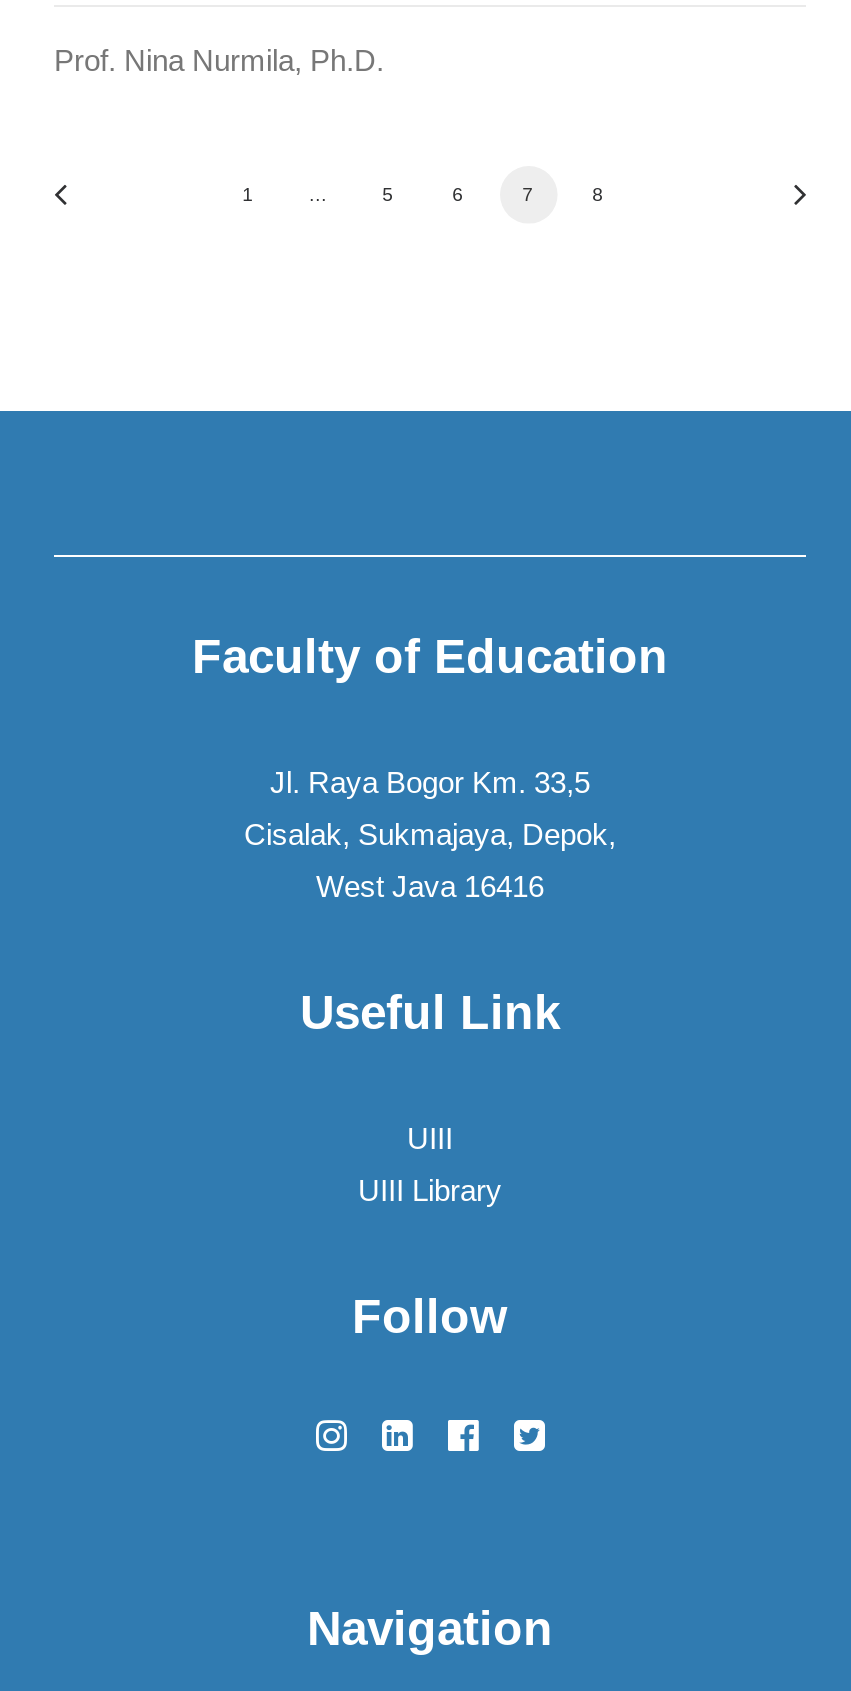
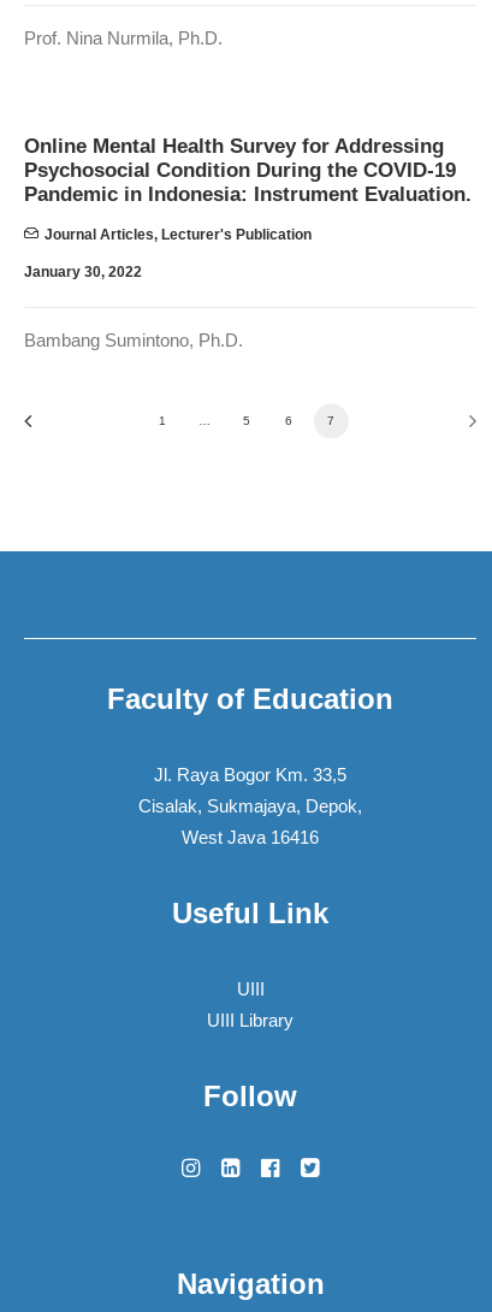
none -> [24,135,472,350] Online Mental Health Survey for Addressing | Psychosocial Condition During the COVID-19 | Pandemic in Indonesia: Instrument Evaluation. | Journal Articles, Lecturer's Publication | January 30, 2022 | Bambang Sumintono, Ph.D.
[592,183,605,205] 8 -> none

